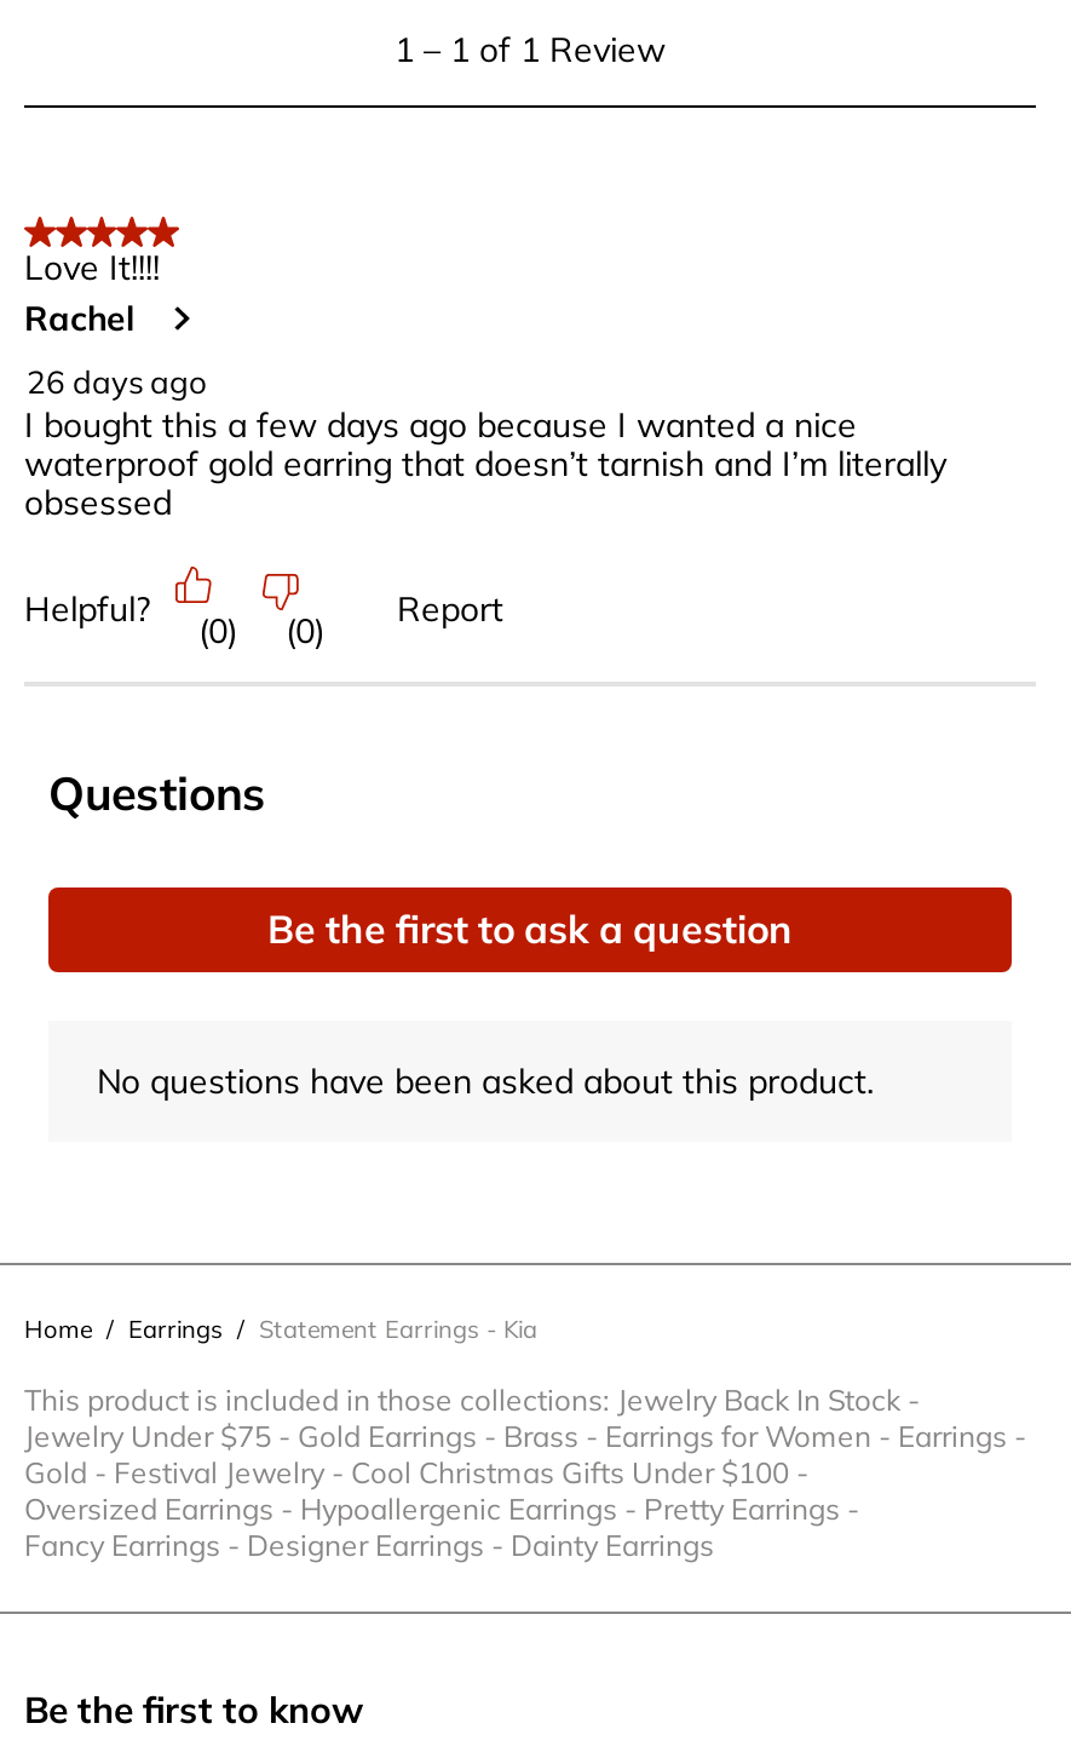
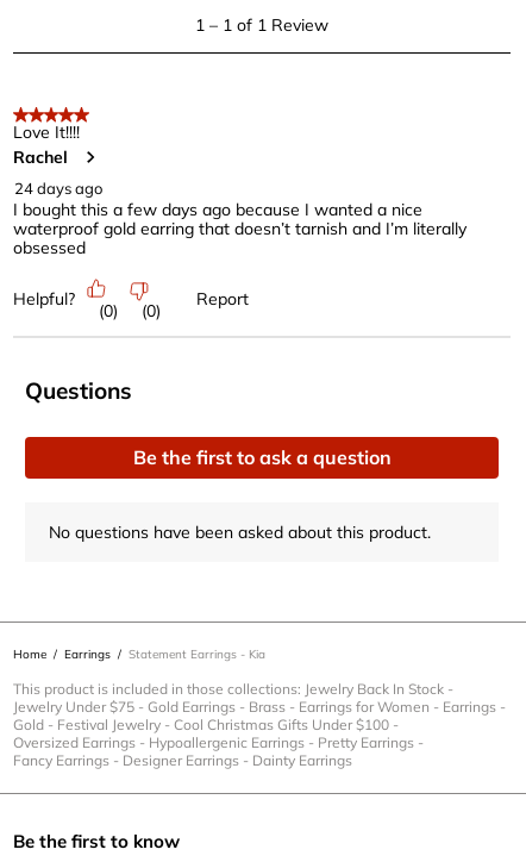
[27,363,206,401] 26 days ago -> [14,178,102,197] 24 days ago

